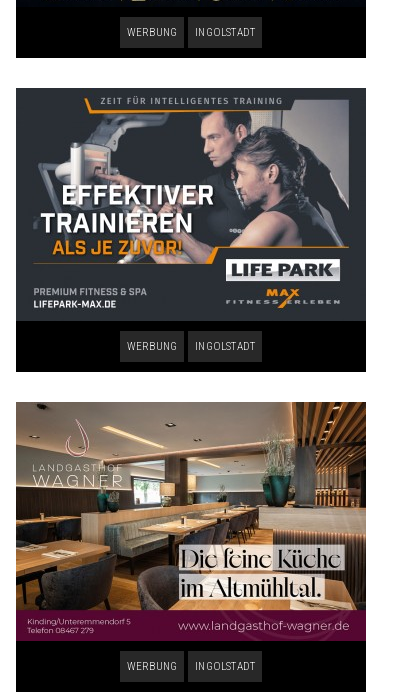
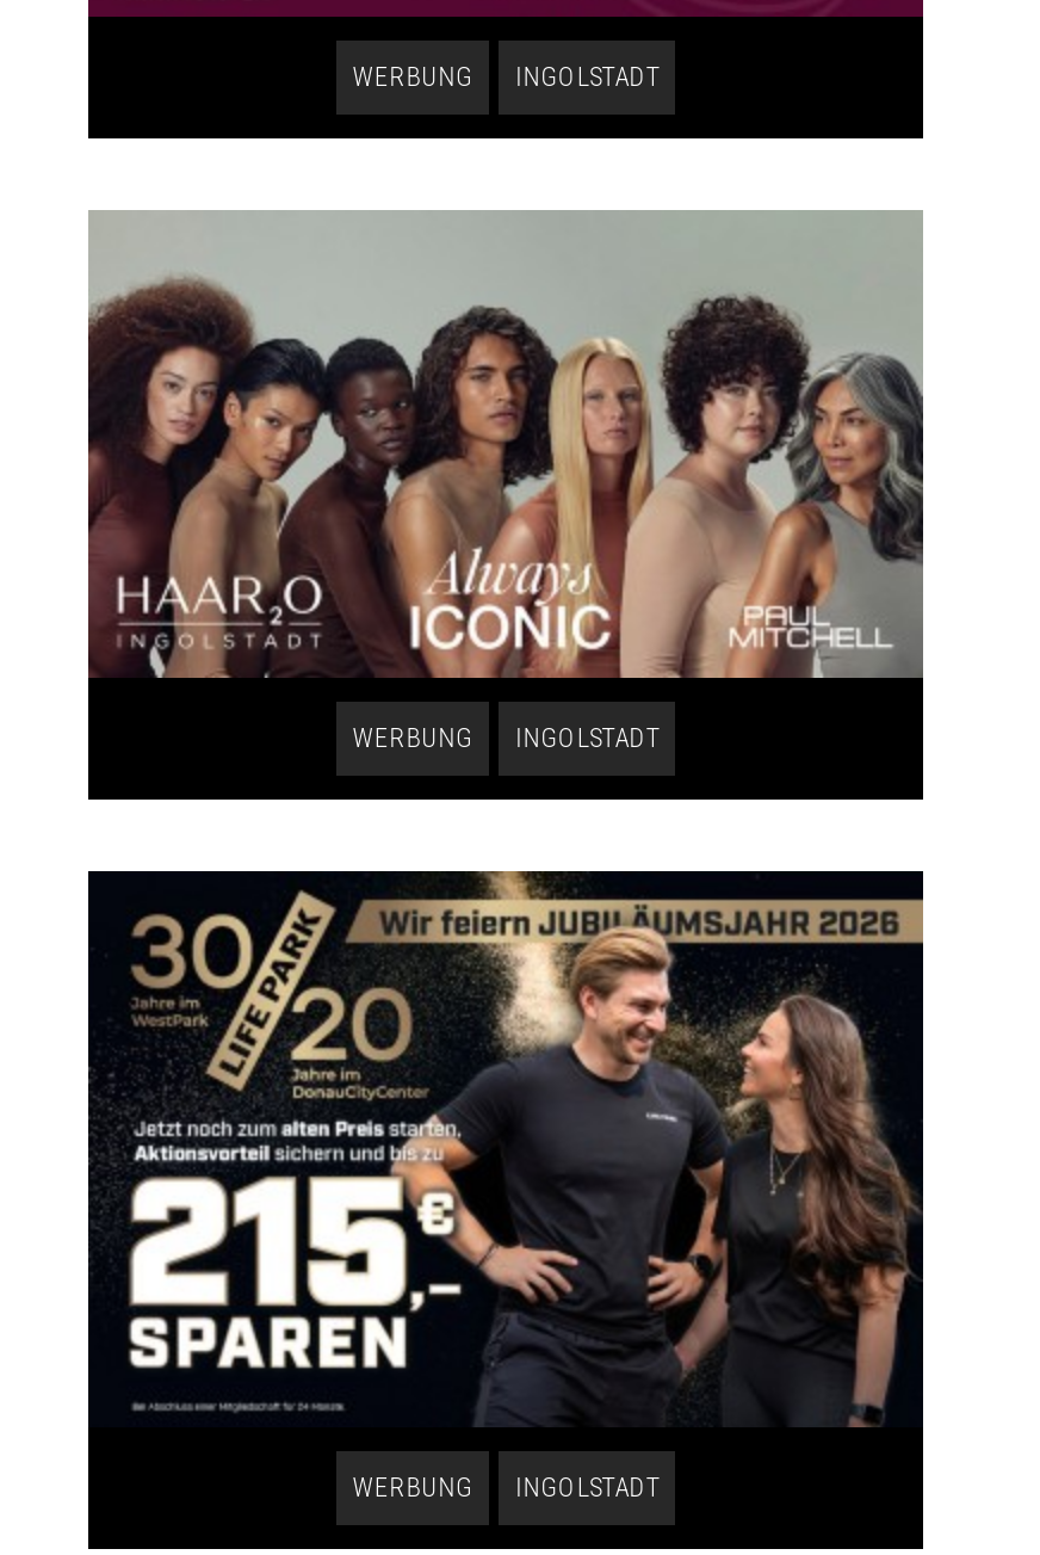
[16,88,366,321] [image] -> [88,212,923,678] [image]
[15,401,367,641] [image] -> [86,869,923,1427] [image]

